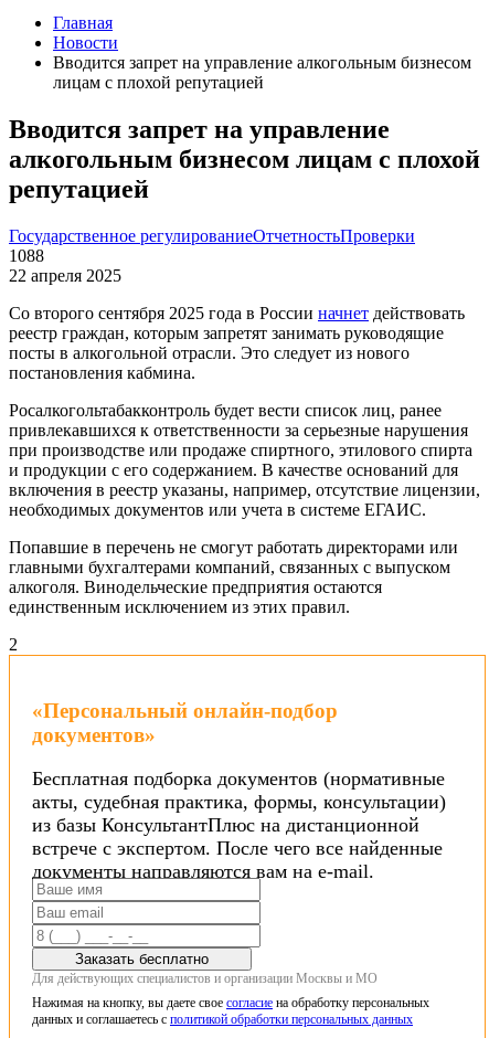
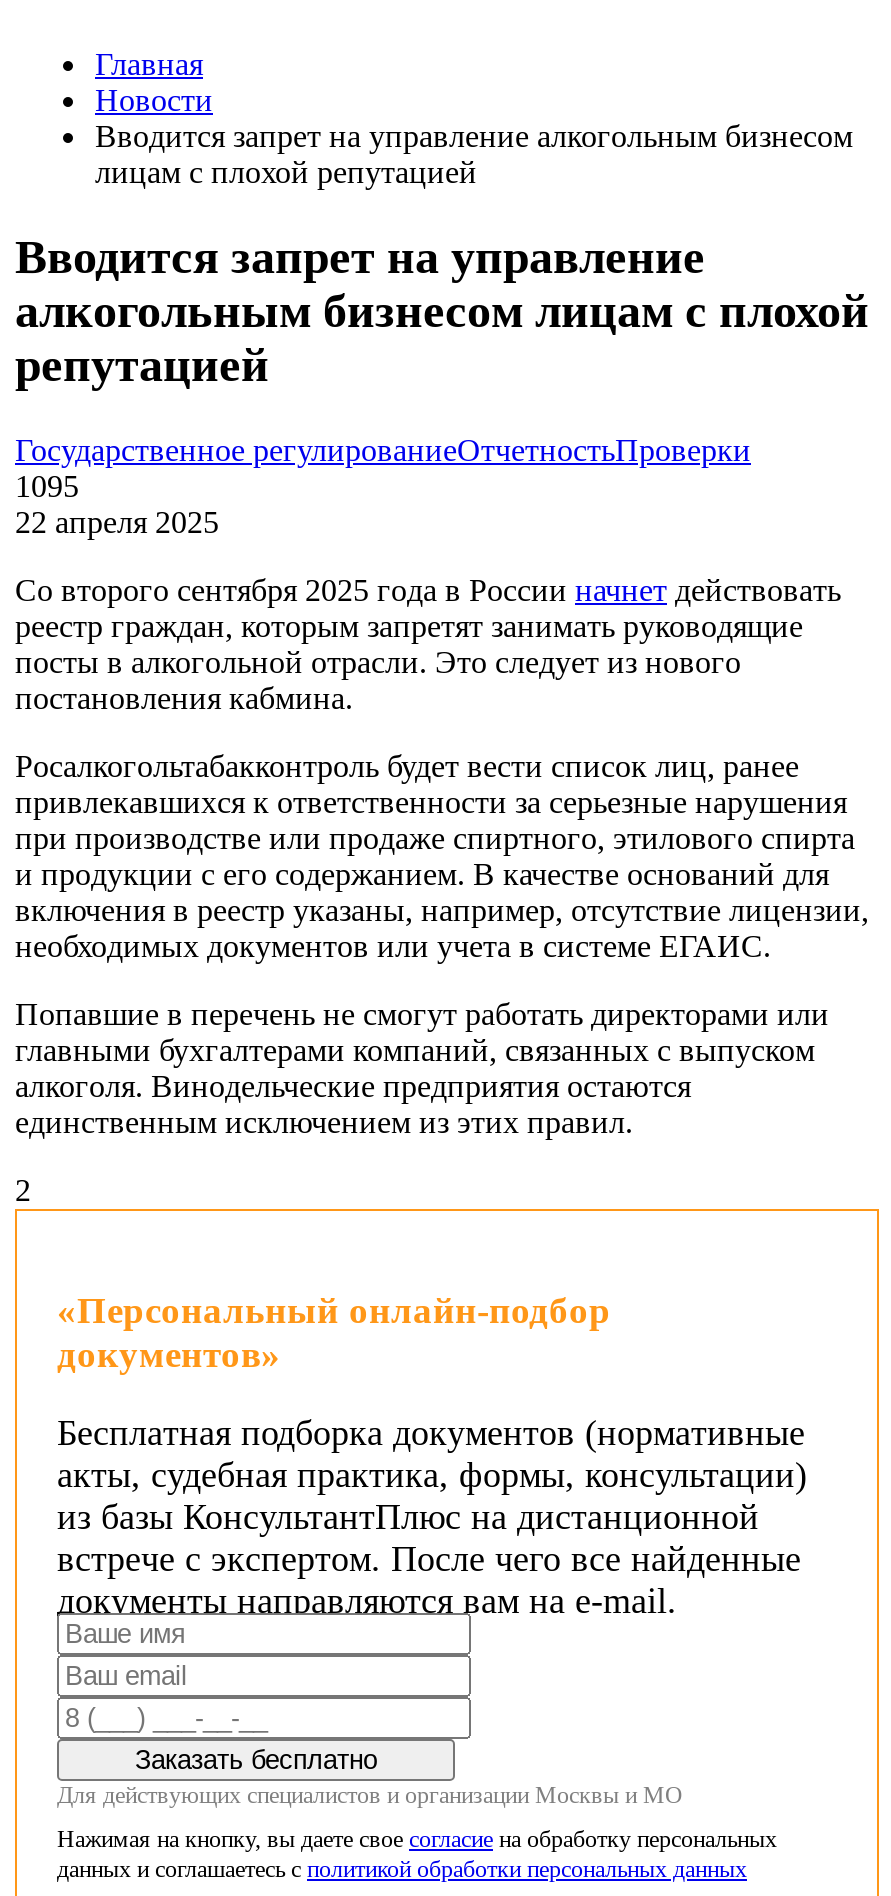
[9,246,44,265] 1088 -> [15,469,79,503] 1095

